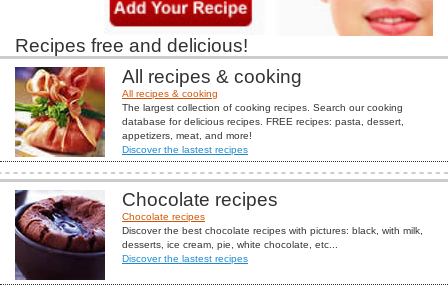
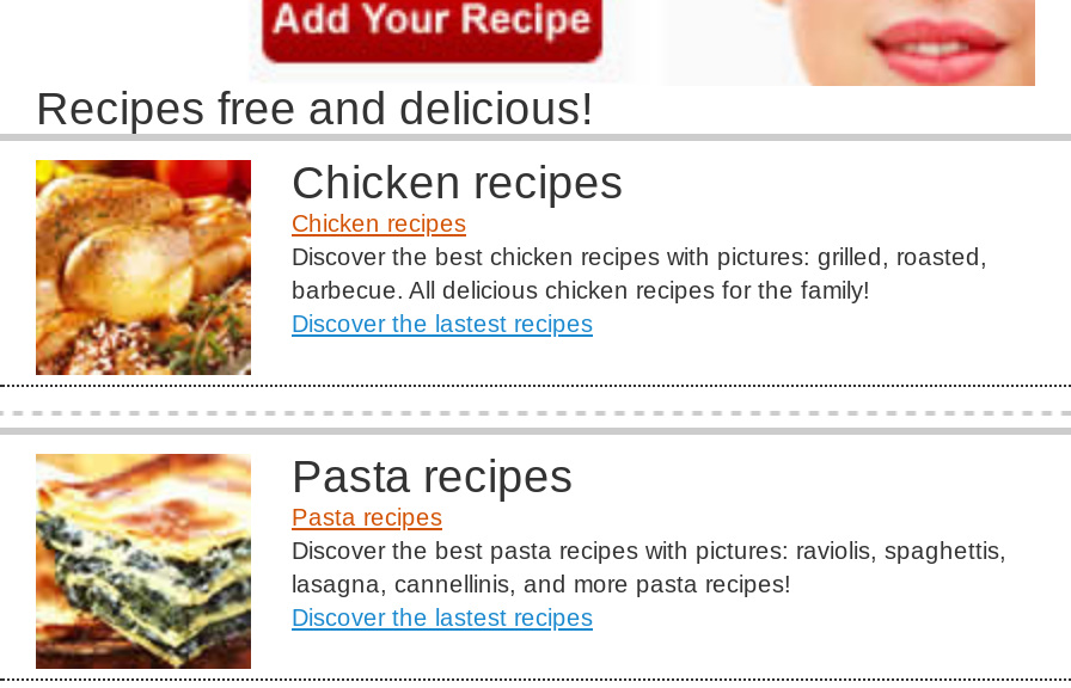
[14,66,404,158] [image] | All recipes & cooking | All recipes & cooking | The largest collection of cooking recipes. Search our cooking | database for delicious recipes. FREE recipes: pasta, dessert, | appetizers, meat, and more! -> [33,157,987,377] [image] | Chicken recipes | Chicken recipes | Discover the best chicken recipes with pictures: grilled, roasted, | barbecue. All delicious chicken recipes for the family!
[14,189,423,281] [image] | Chocolate recipes | Chocolate recipes | Discover the best chocolate recipes with pictures: black, with milk, | desserts, ice cream, pie, white chocolate, etc... -> [33,451,1006,671] [image] | Pasta recipes | Pasta recipes | Discover the best pasta recipes with pictures: raviolis, spaghettis, | lasagna, cannellinis, and more pasta recipes!

